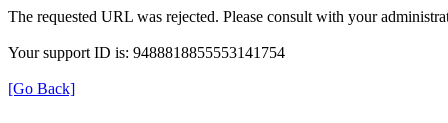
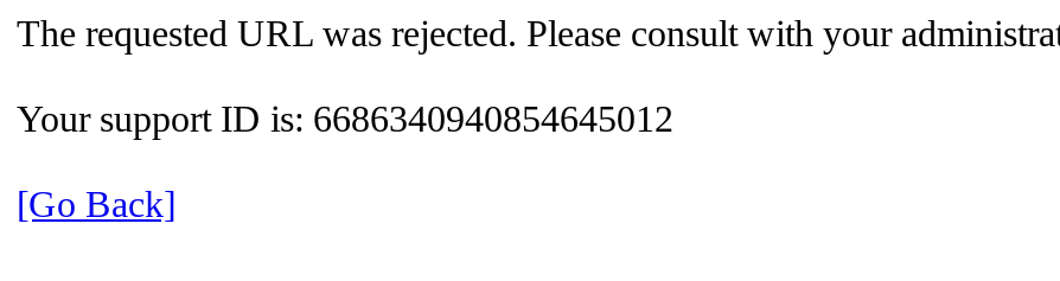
[8,44,285,61] Your support ID is: 9488818855553141754 -> [17,98,673,139] Your support ID is: 6686340940854645012

